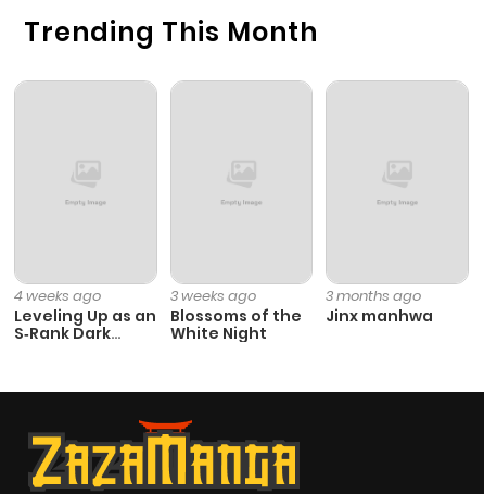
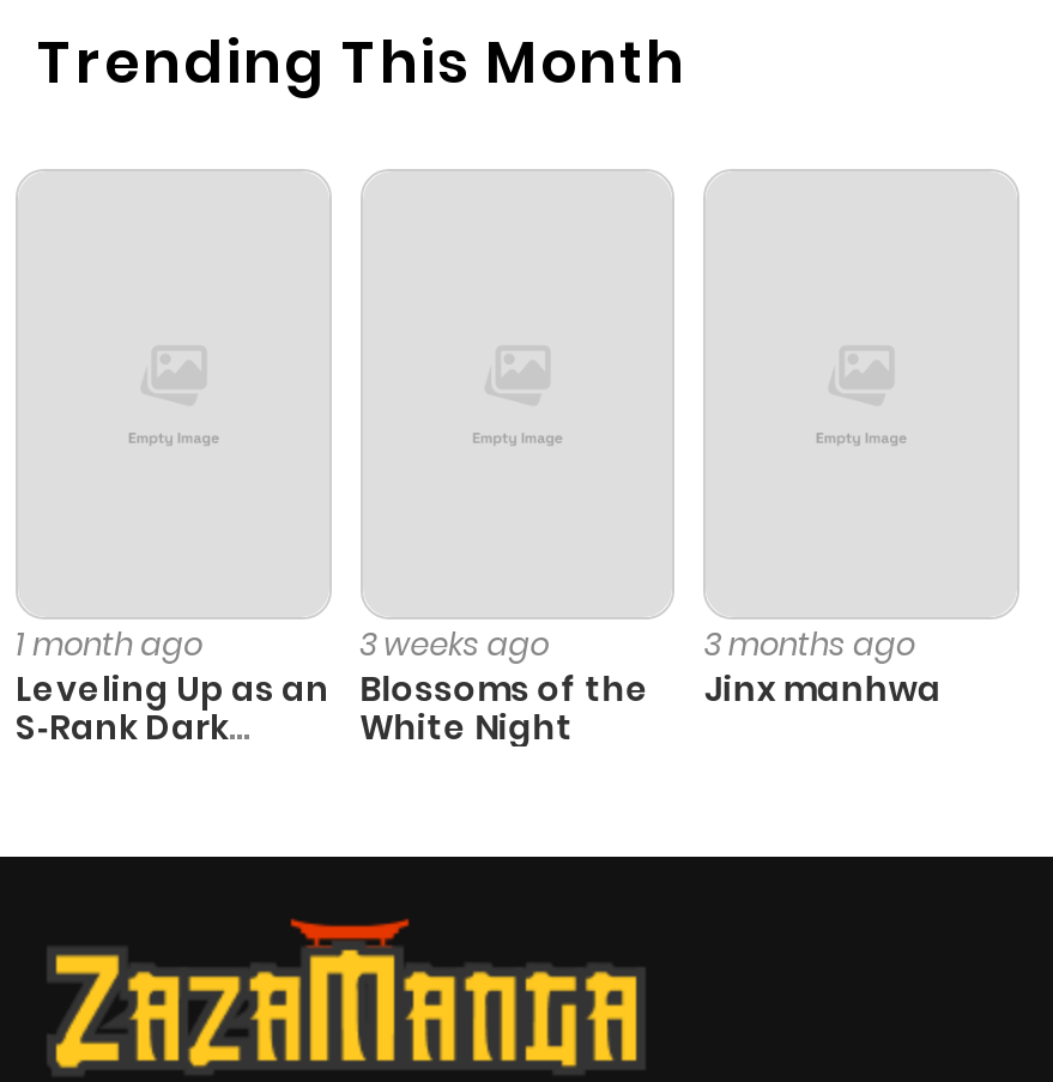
[14,286,101,306] 4 weeks ago -> [16,622,202,668] 1 month ago

